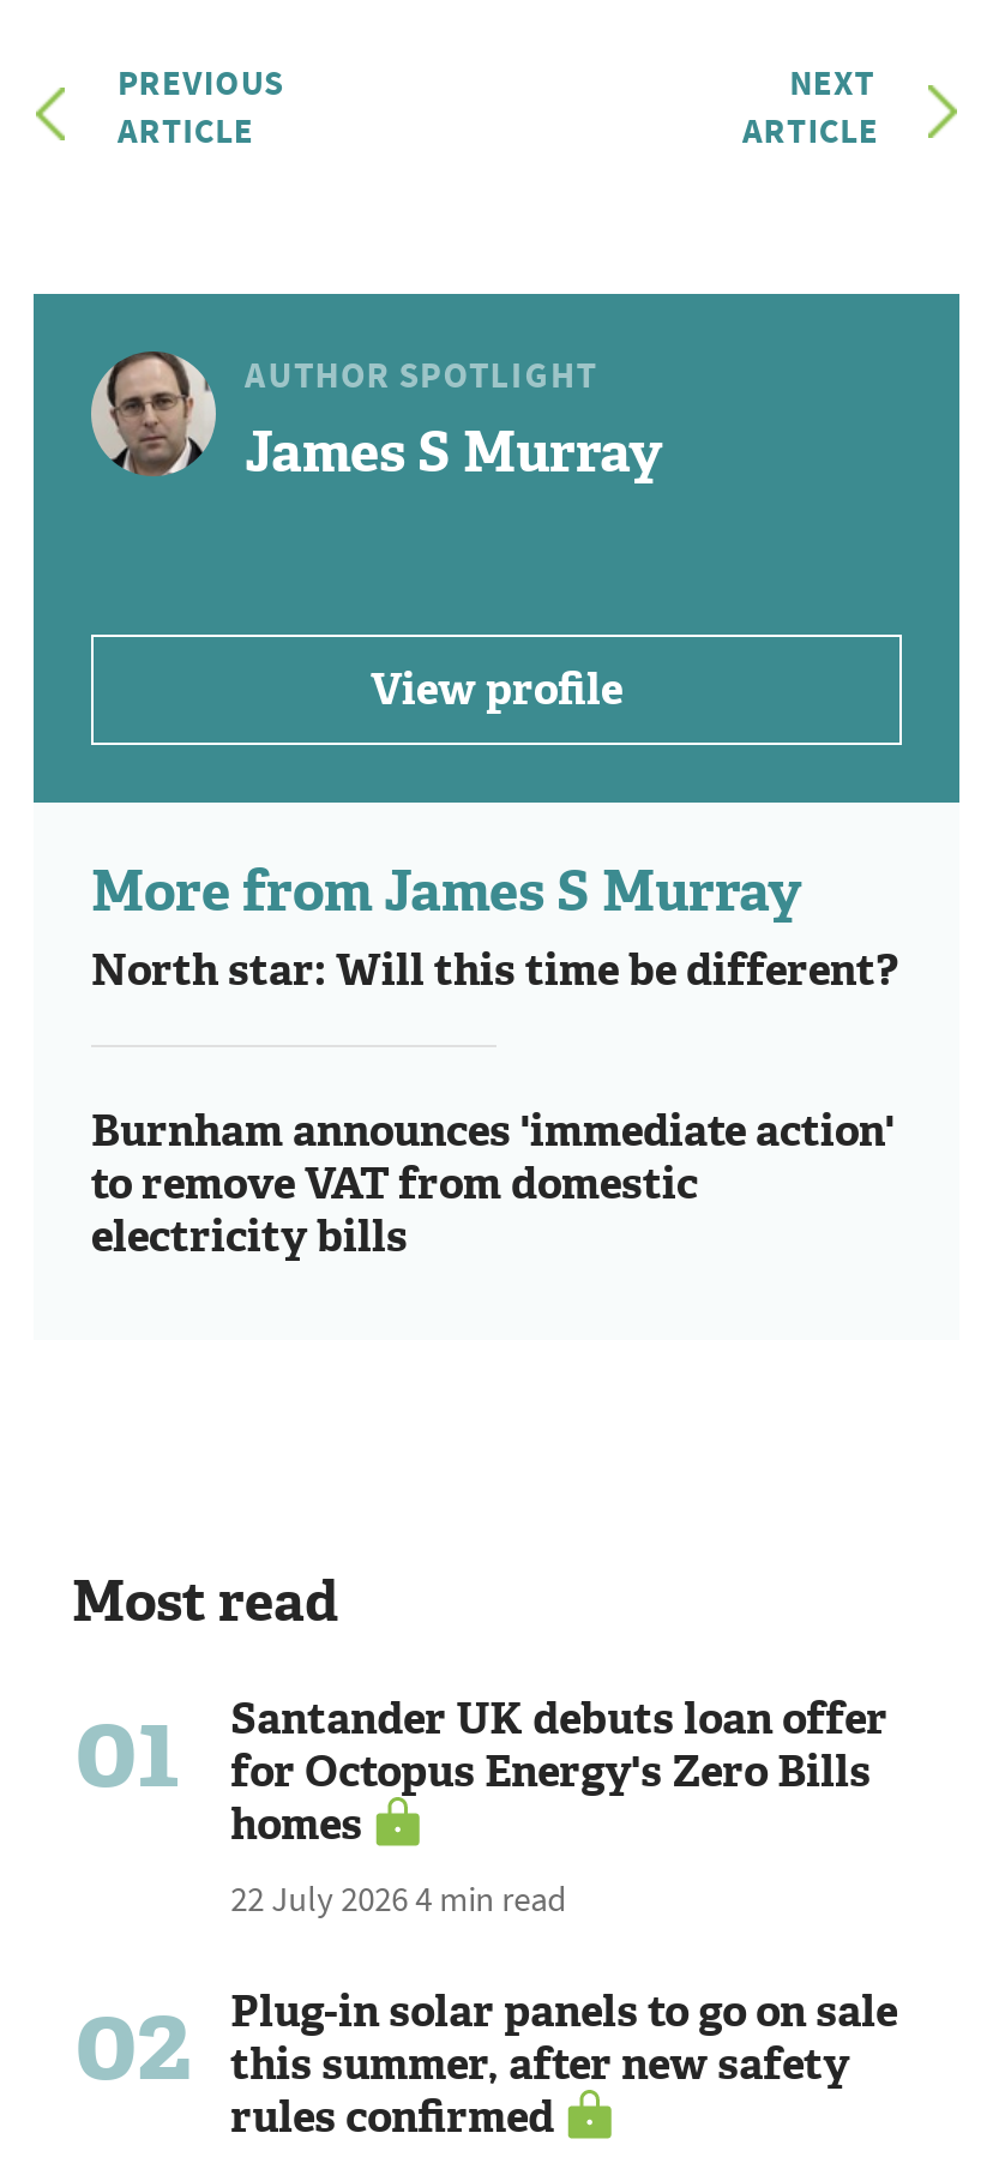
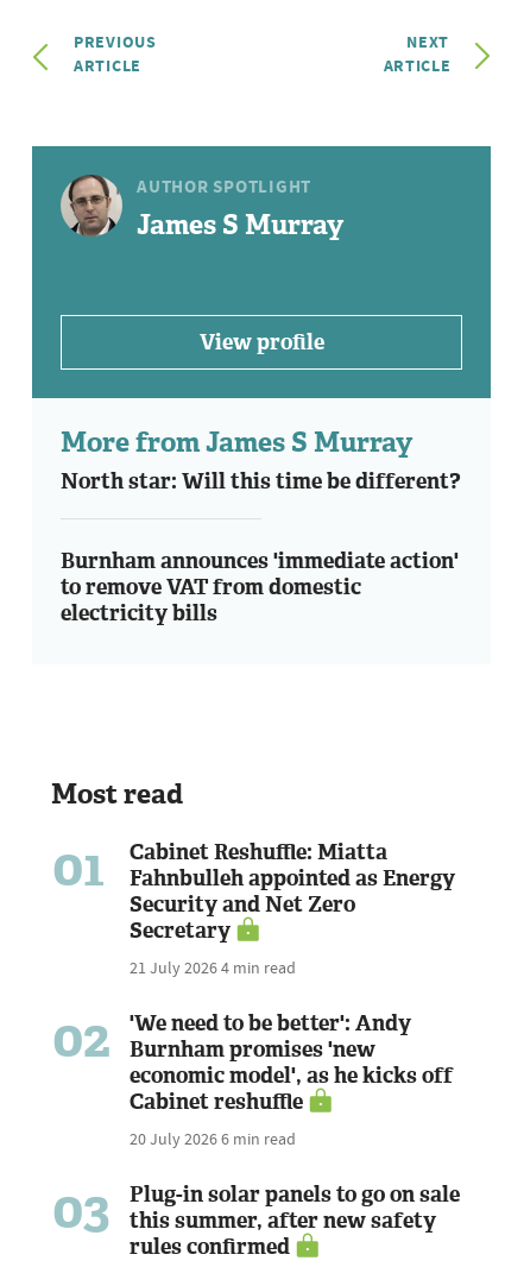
[231,1689,888,1919] Santander UK debuts loan offer | for Octopus Energy's Zero Bills | homes | 22 July 2026 4 min read -> [130,837,455,978] Cabinet Reshuffle: Miatta | Fahnbulleh appointed as Energy | Security and Net Zero | Secretary | 21 July 2026 4 min read
none -> [52,1008,453,1244] 'We need to be better': Andy | Burnham promises 'new | economic model', as he kicks off | Cabinet reshuffle | 20 July 2026 6 min read | 03

